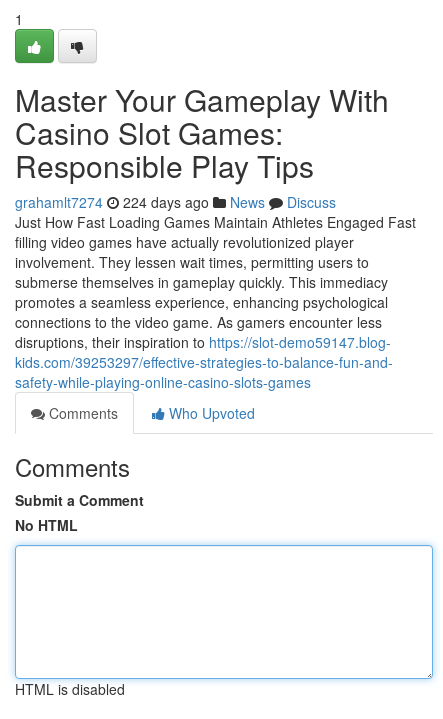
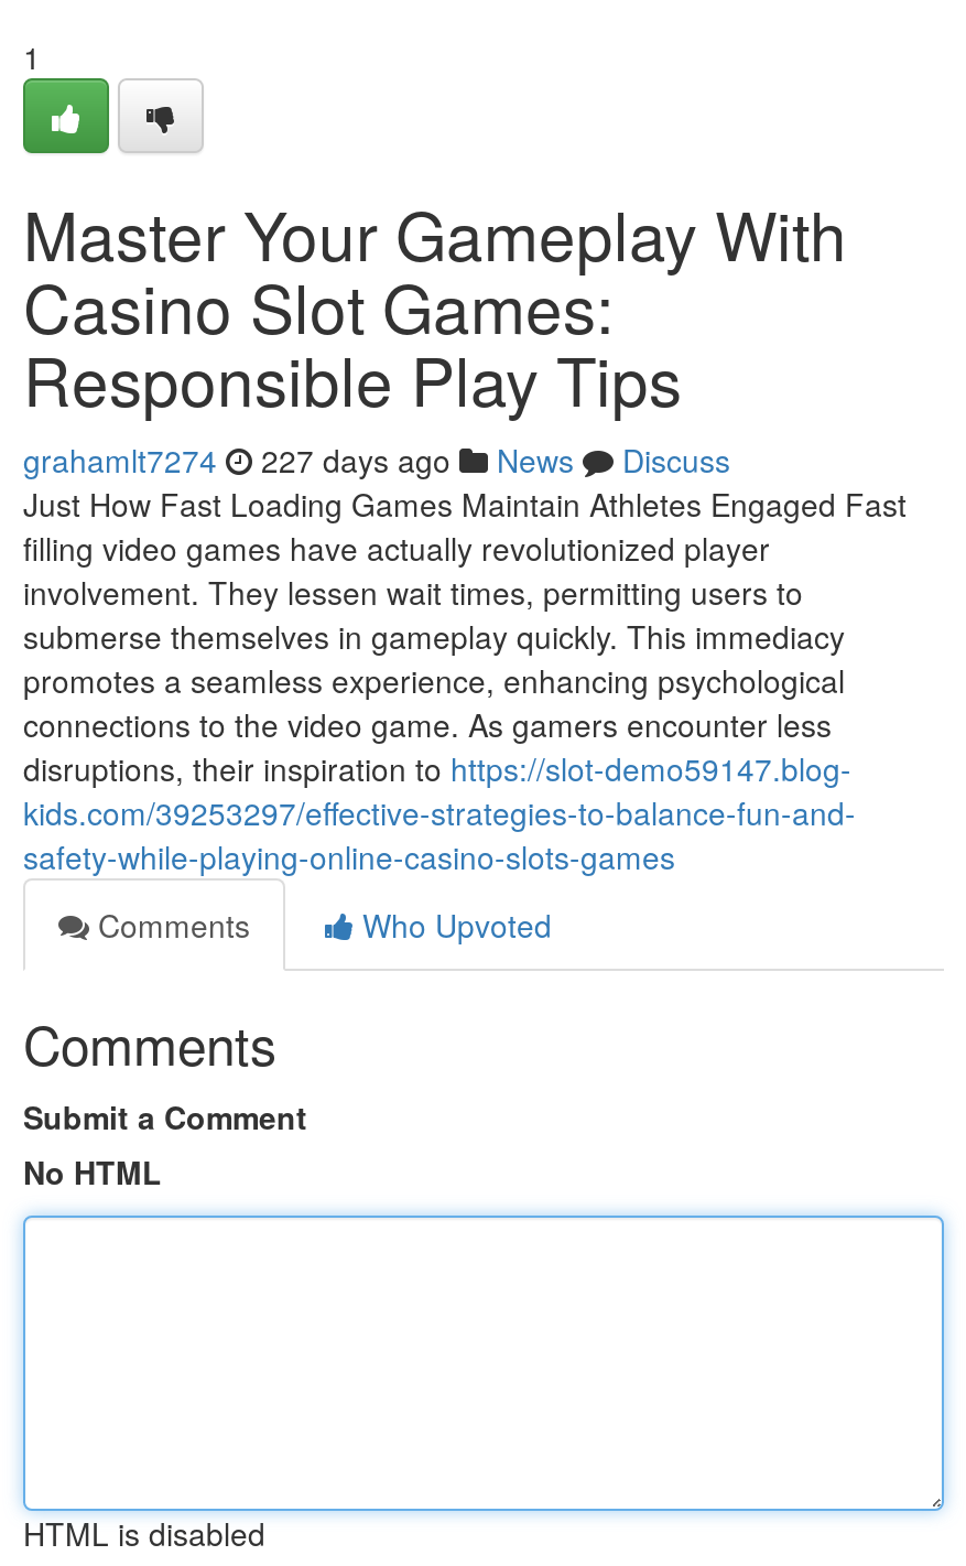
[15,192,336,212] grahamlt7274 224 days ago News Discuss -> [23,438,730,482] grahamlt7274 227 days ago News Discuss

